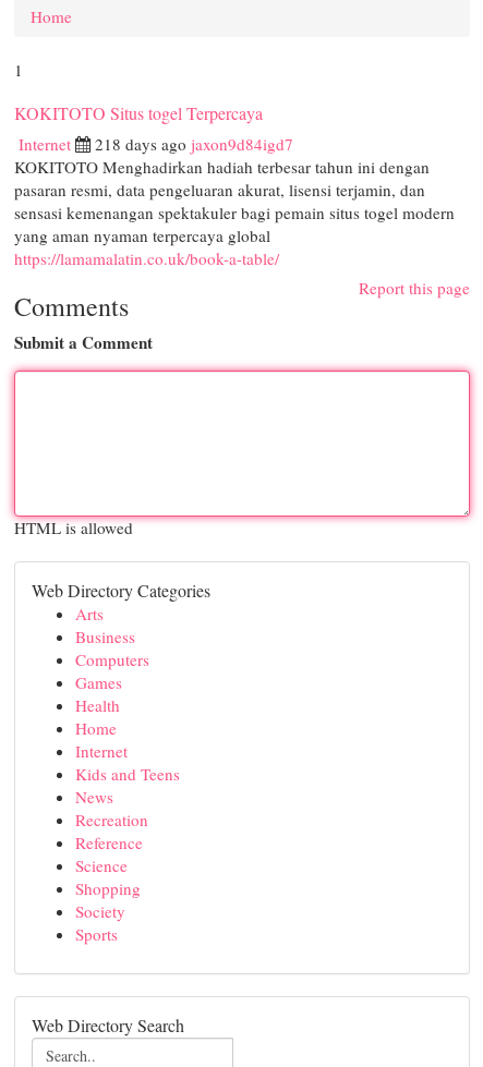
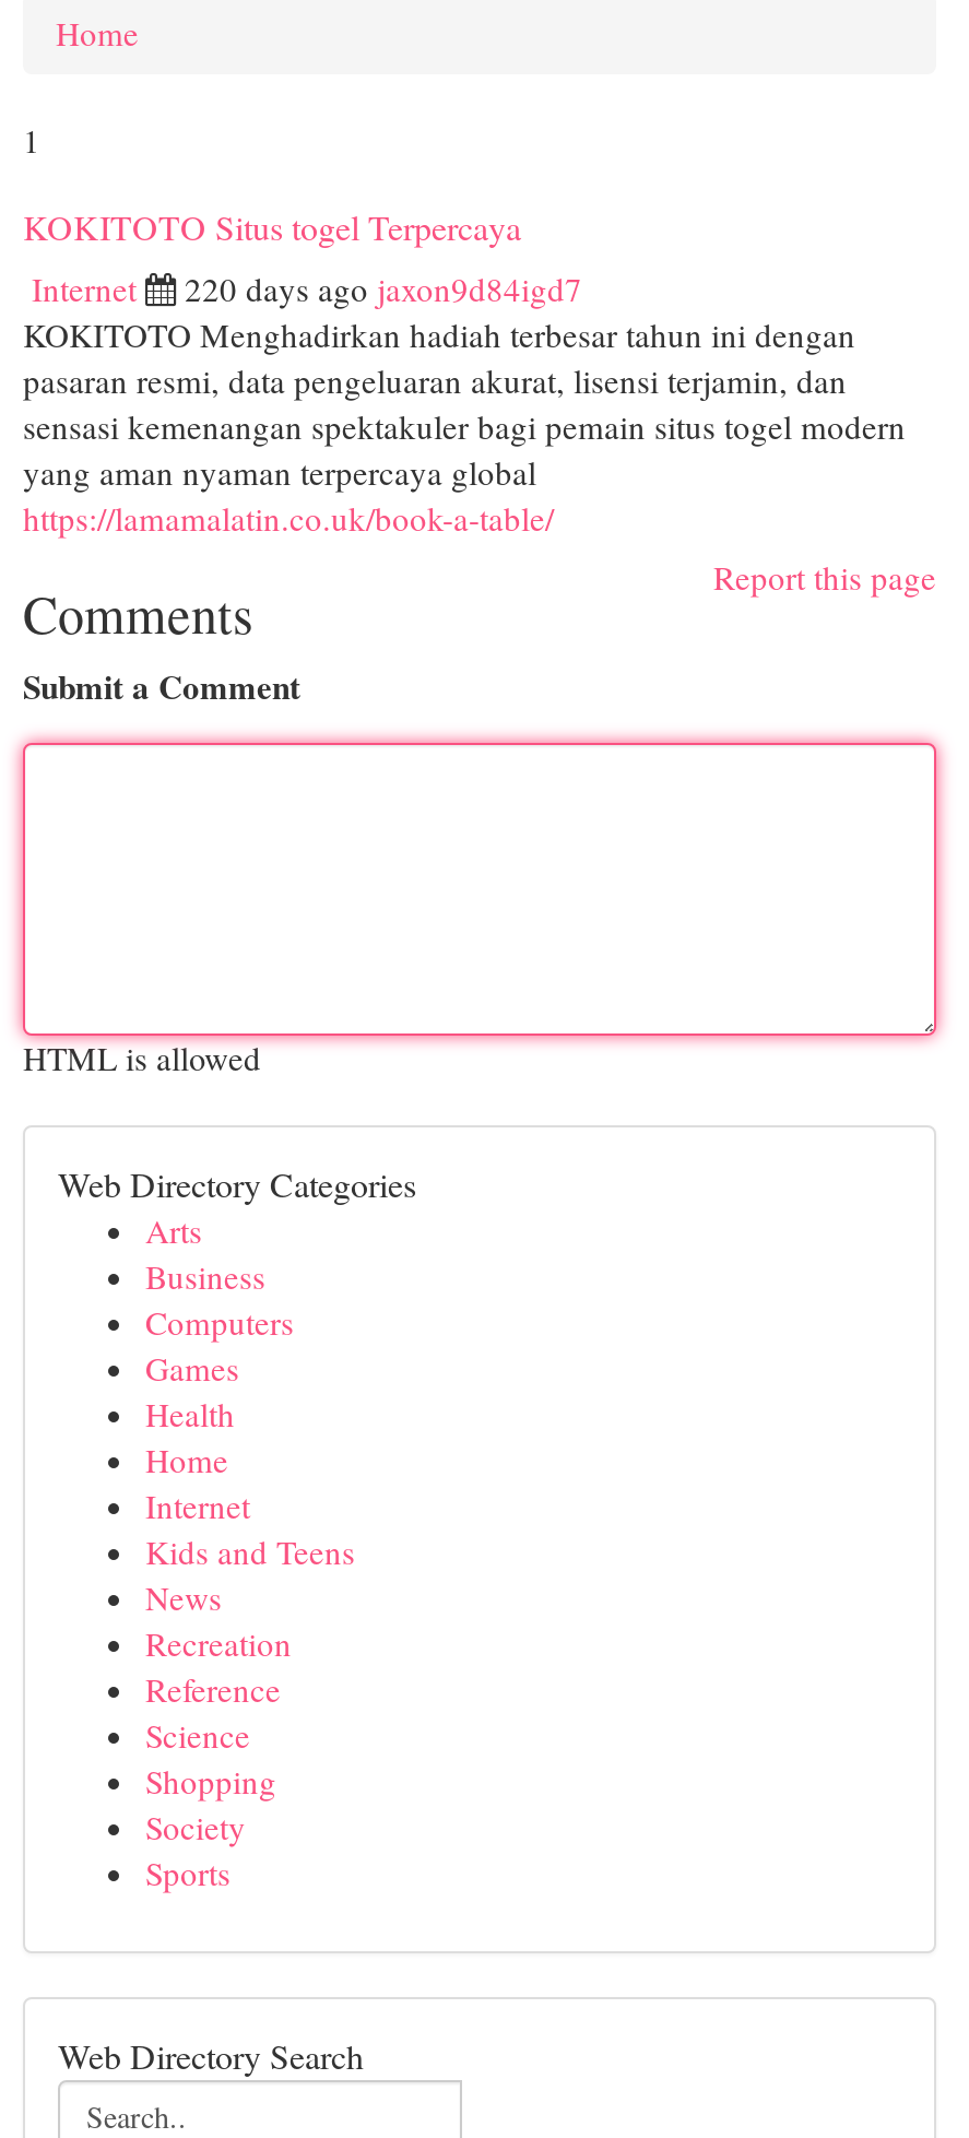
[95,133,293,155] 218 days ago jaxon9d84igd7 -> [185,267,582,310] 220 days ago jaxon9d84igd7

